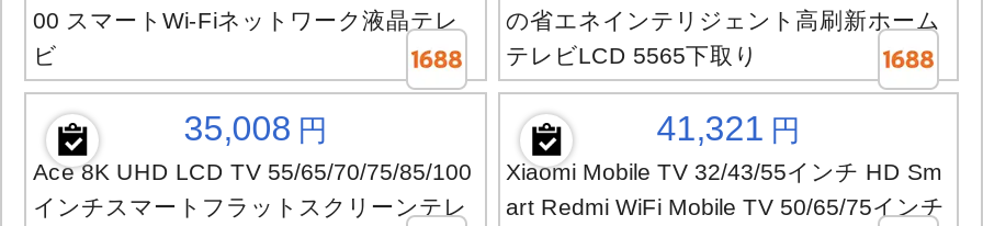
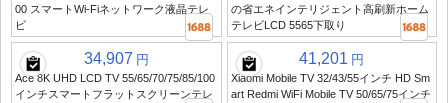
[184,110,326,147] 35,008 円 -> [84,50,149,67] 34,907 円
[657,110,799,147] 41,321 円 -> [299,50,364,67] 41,201 円

